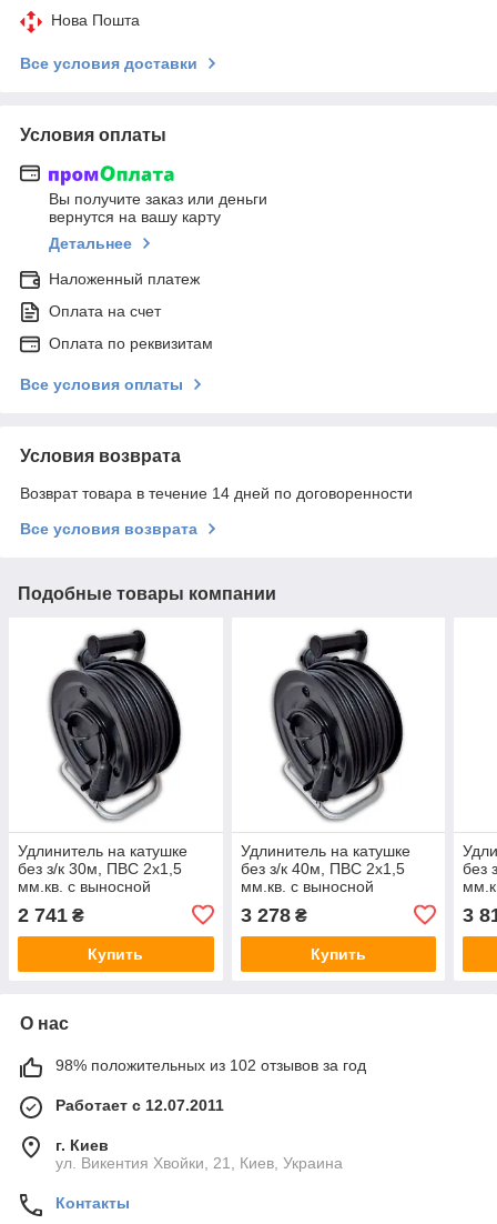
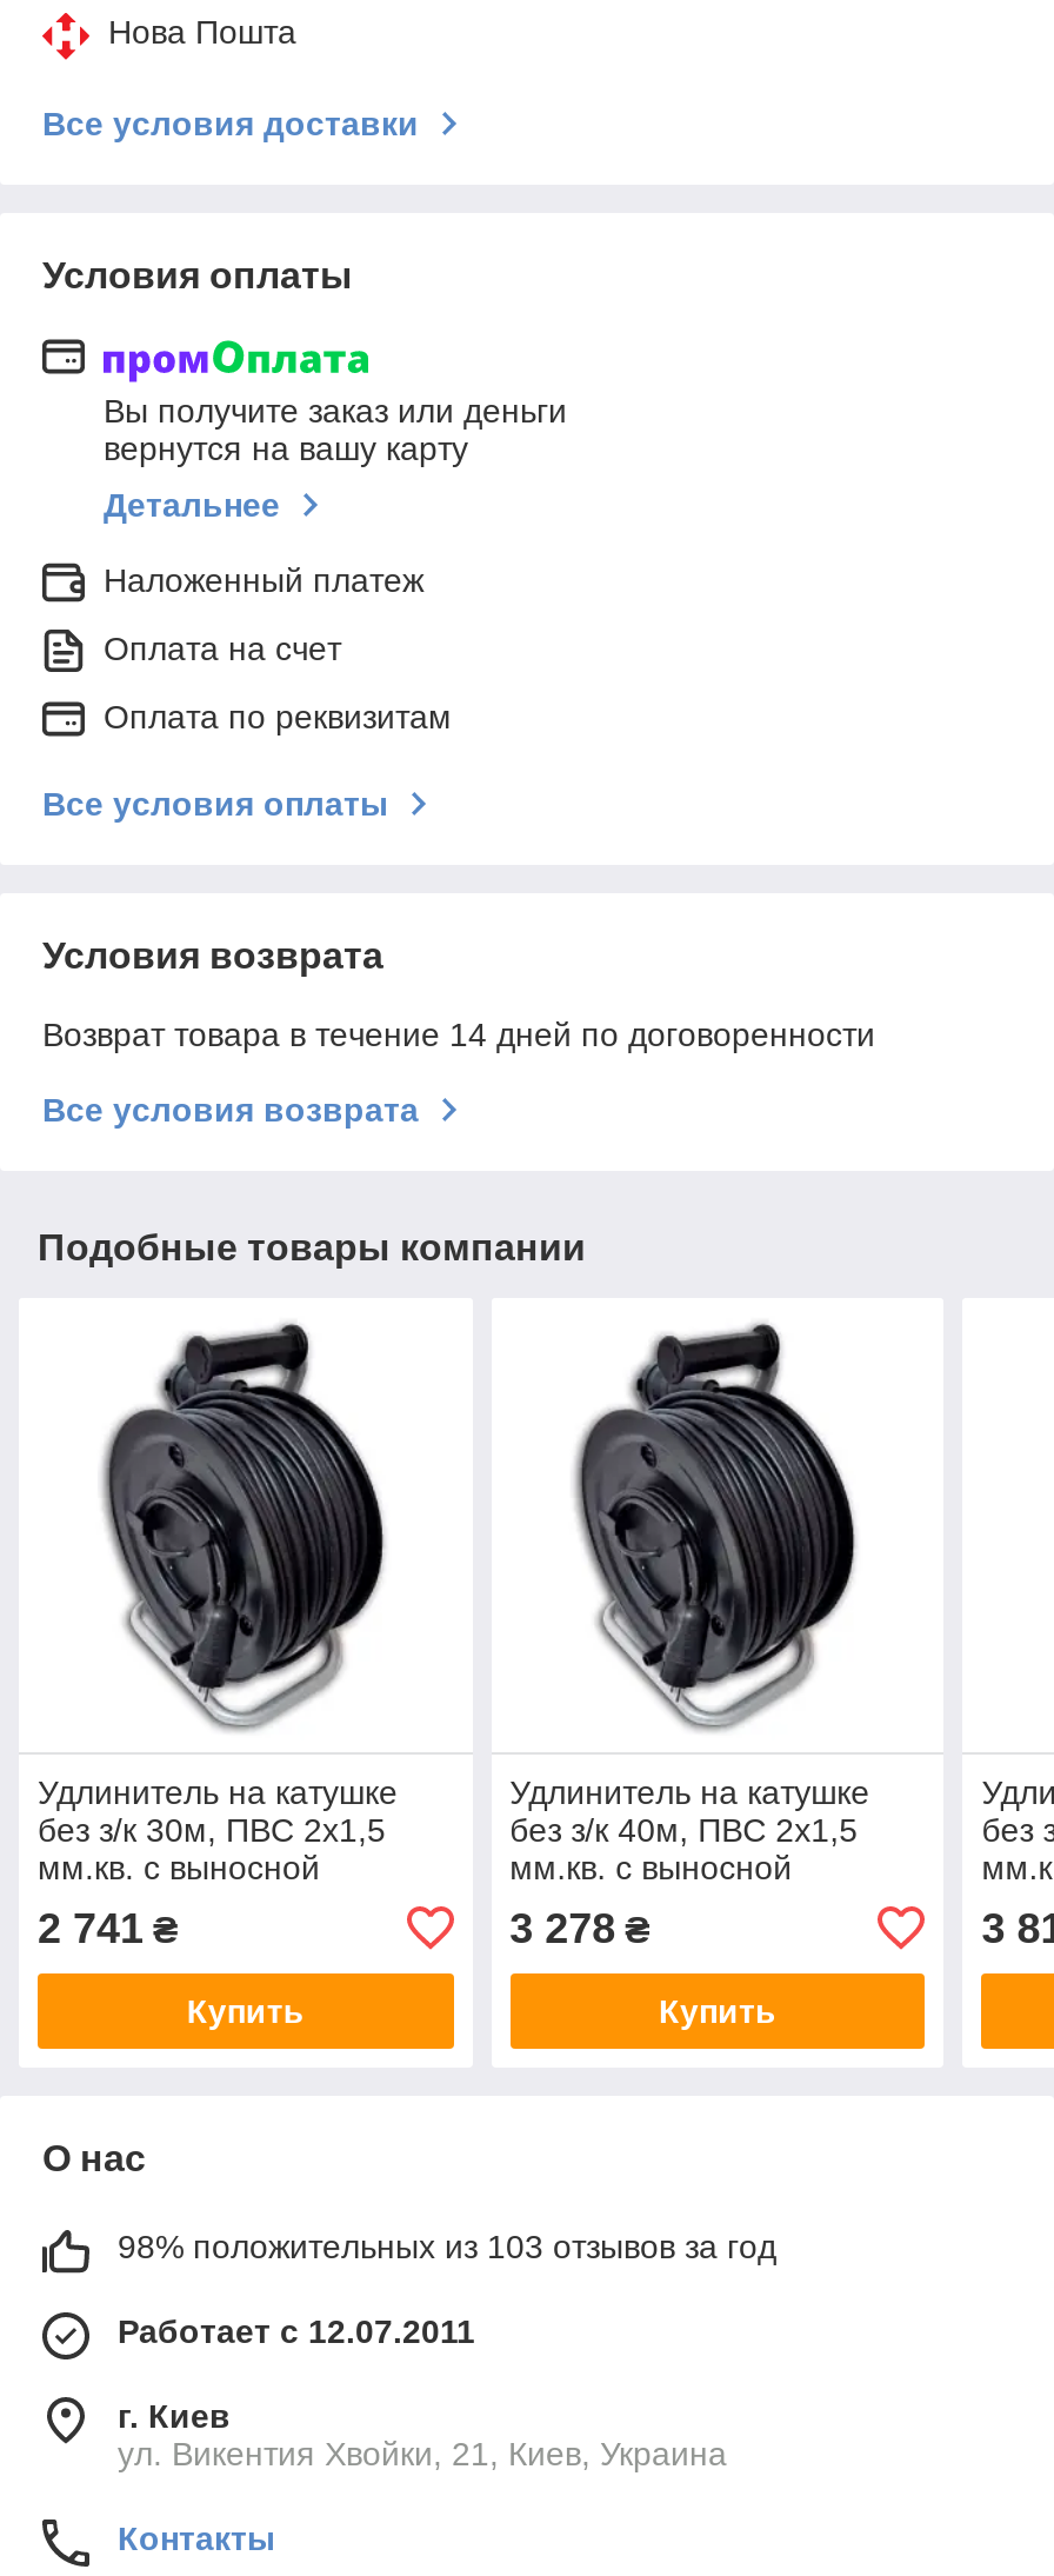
[55,1056,366,1074] 98% положительных из 102 отзывов за год -> [118,2227,776,2265] 98% положительных из 103 отзывов за год

